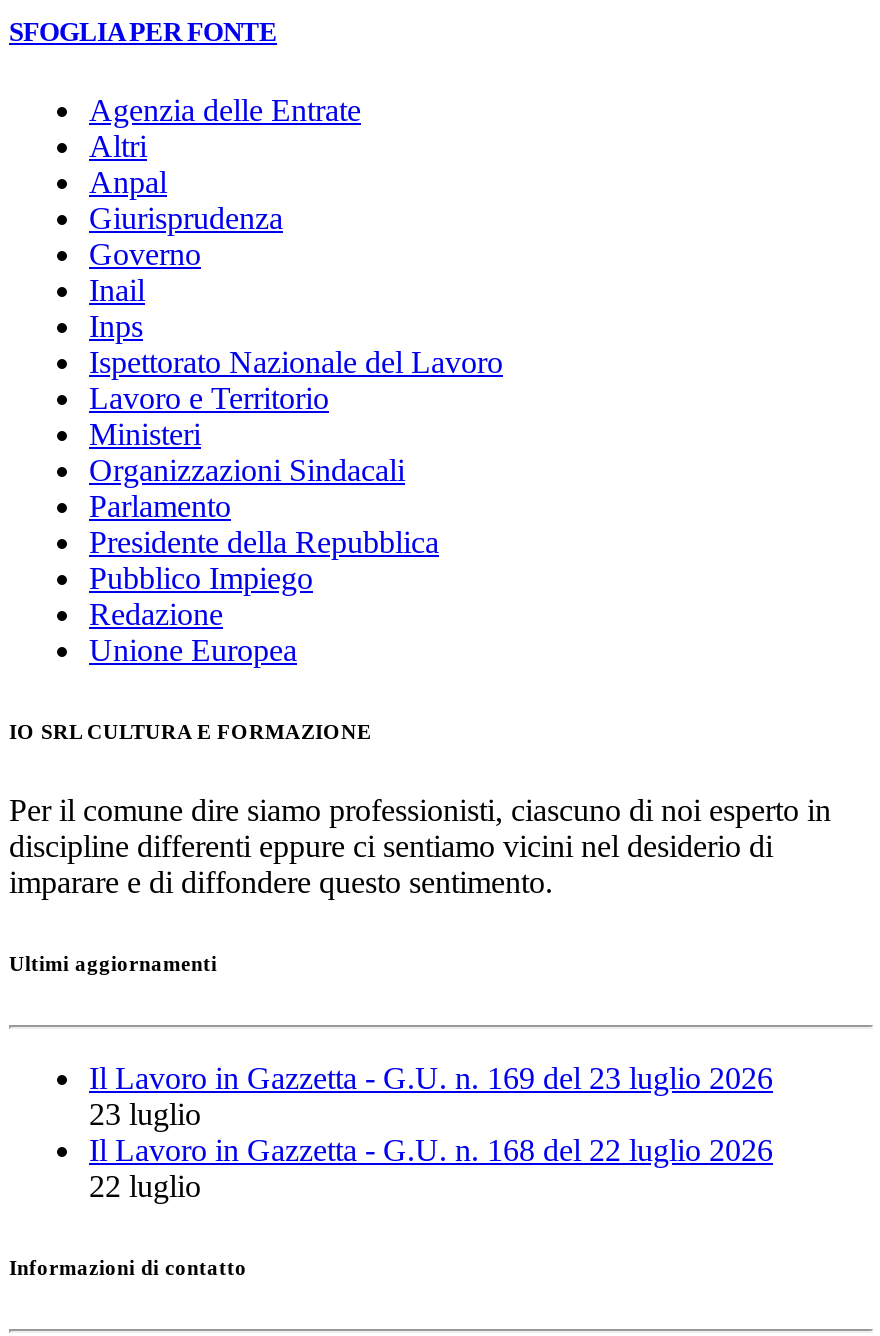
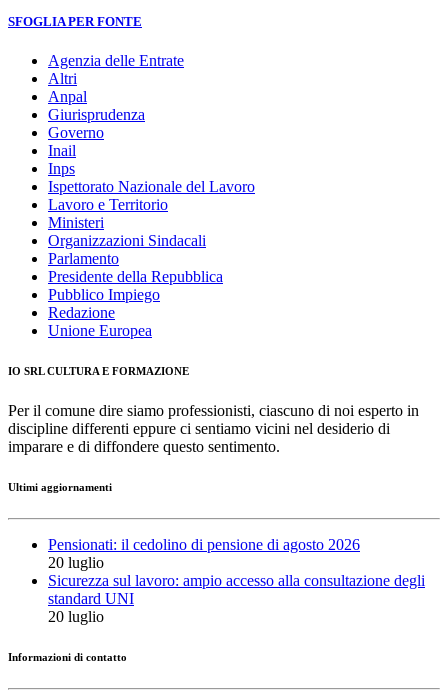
[89,1060,773,1202] Il Lavoro in Gazzetta - G.U. n. 169 del 23 luglio 2026 | 23 luglio | Il Lavoro in Gazzetta - G.U. n. 168 del 22 luglio 2026 | 22 luglio -> [48,536,425,625] Pensionati: il cedolino di pensione di agosto 2026 | 20 luglio | Sicurezza sul lavoro: ampio accesso alla consultazione degli | standard UNI | 20 luglio

